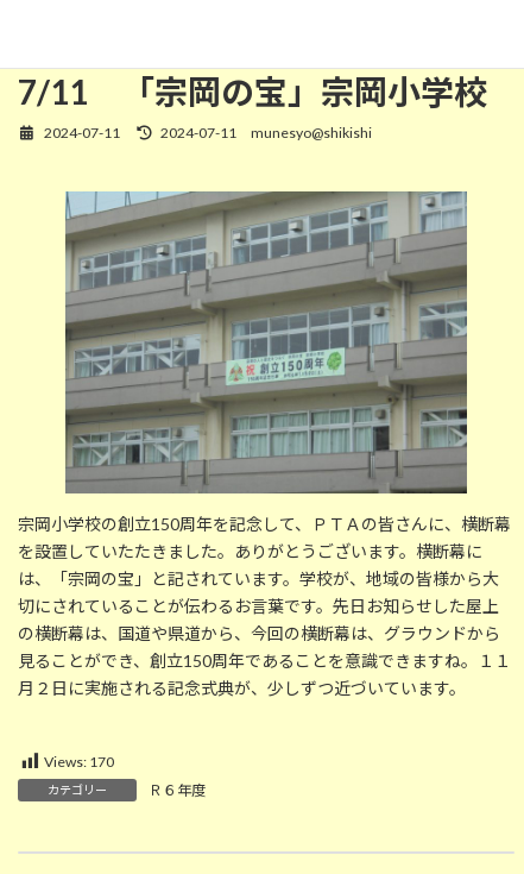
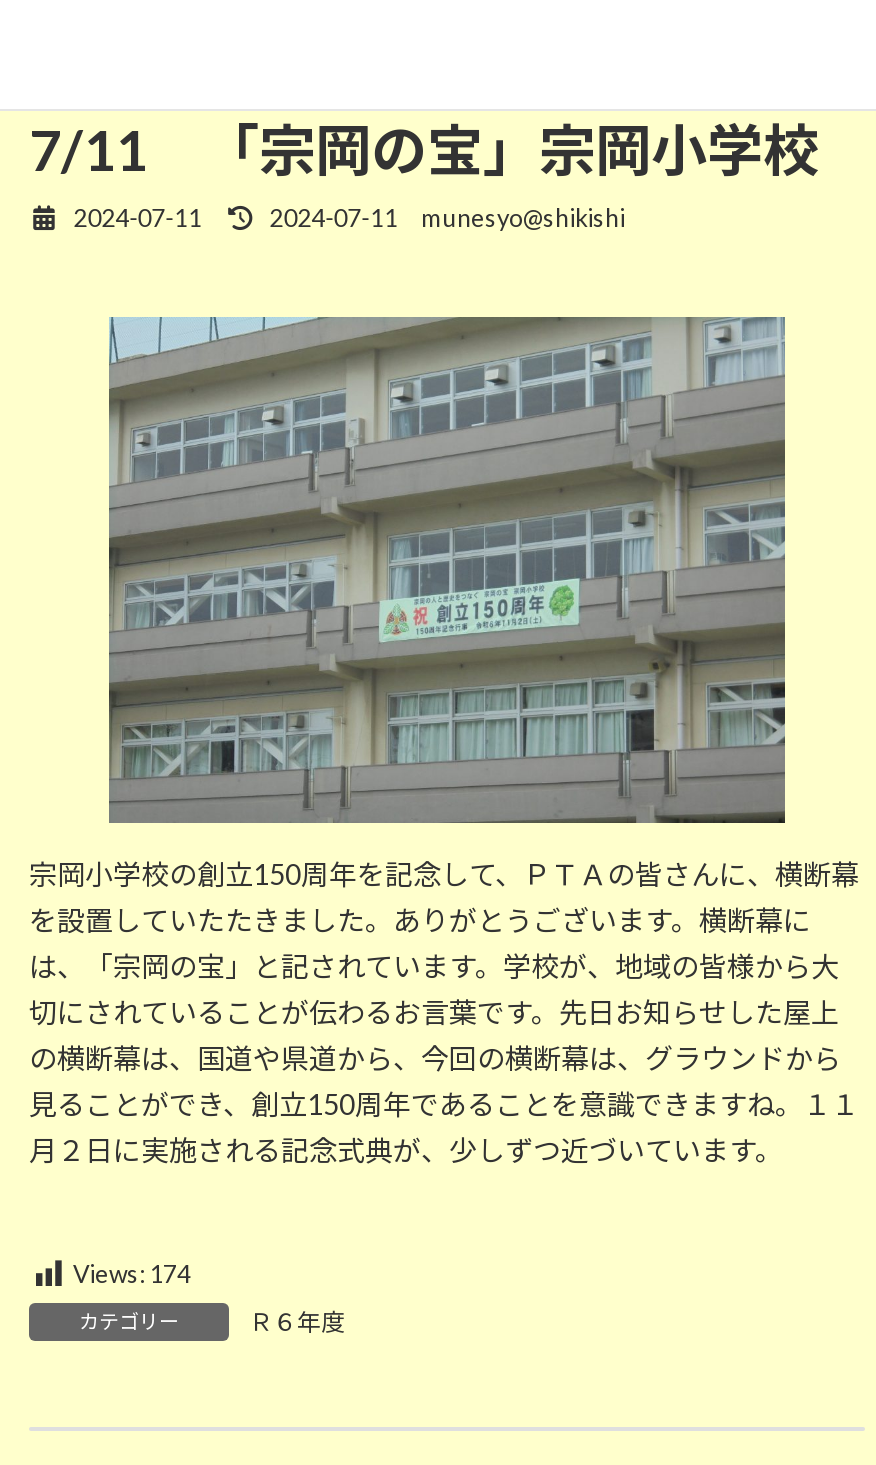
[44,752,114,770] Views: 170 -> [73,1260,191,1290] Views: 174

